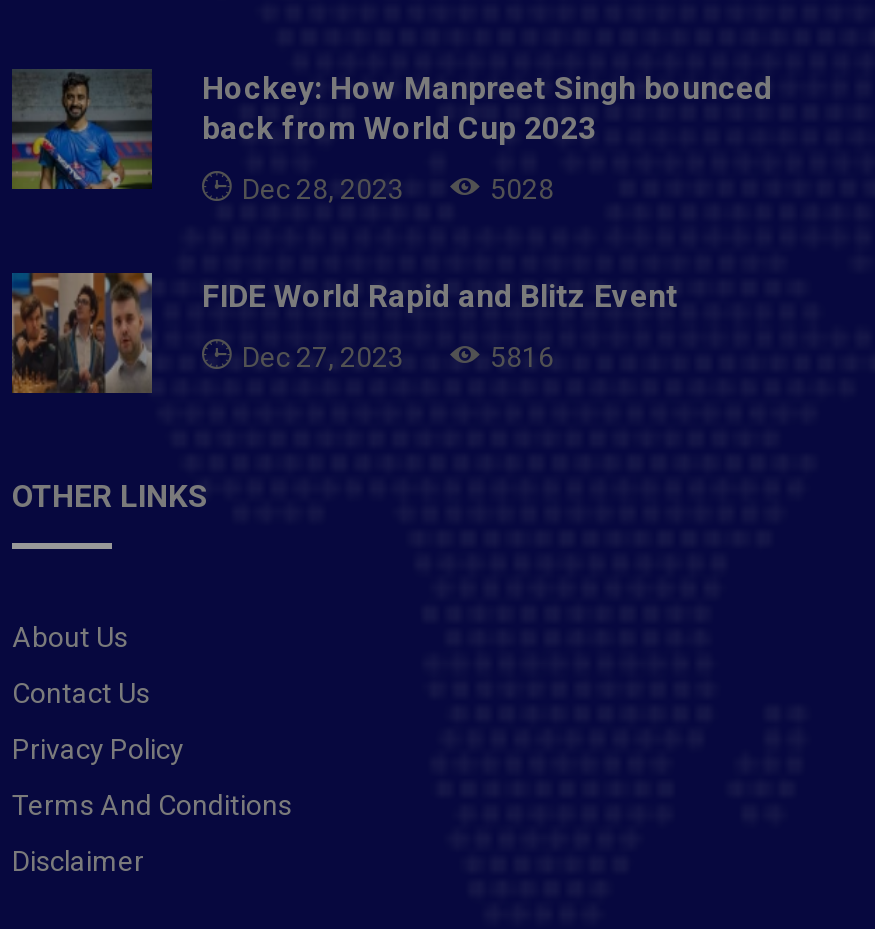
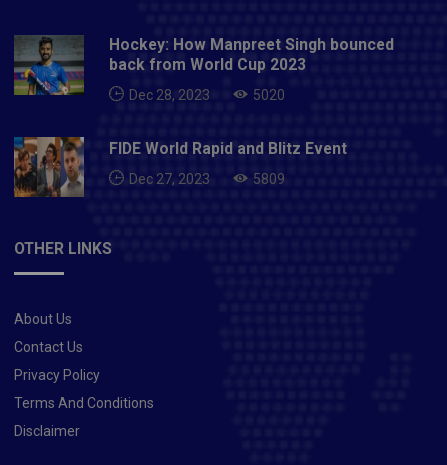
[490,173,554,205] 5028 -> [253,87,285,103] 5020
[490,341,554,373] 5816 -> [253,171,285,187] 5809

